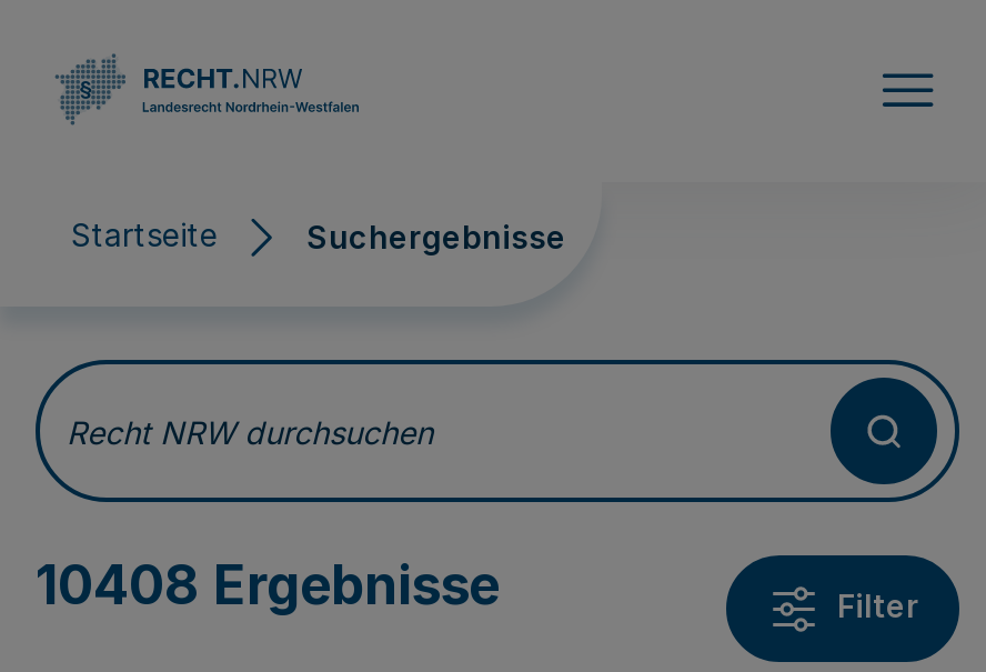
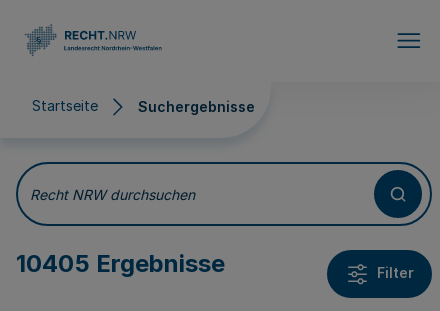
[36,553,500,618] 10408 Ergebnisse -> [16,249,225,278] 10405 Ergebnisse

